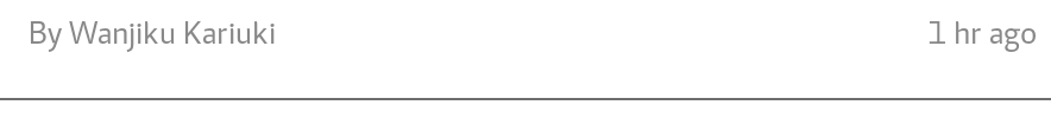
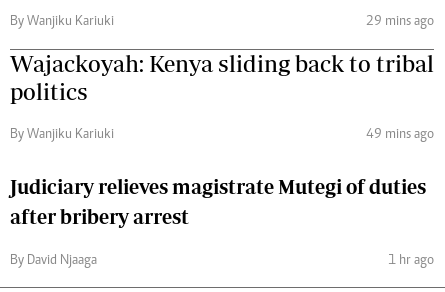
none -> [10,15,434,268] 29 mins ago | Wajackoyah: Kenya sliding back to tribal | politics | By Wanjiku Kariuki | 49 mins ago | Judiciary relieves magistrate Mutegi of duties | after bribery arrest | By David Njaaga

